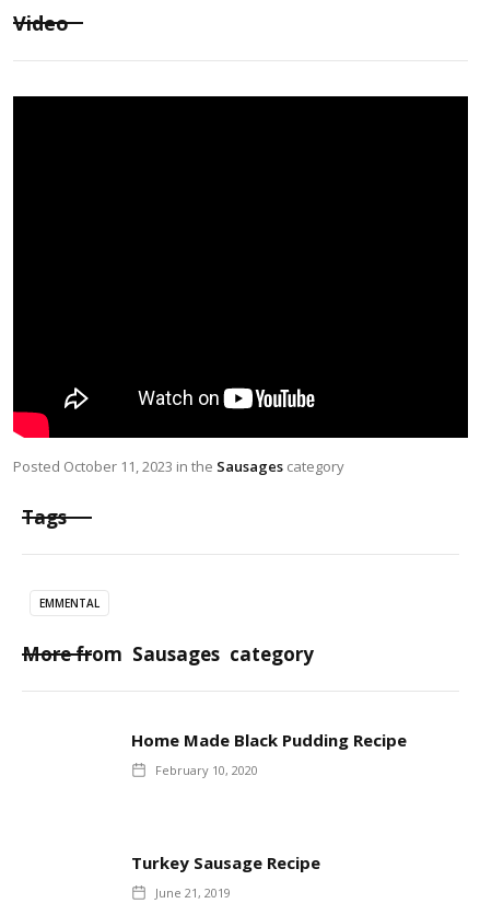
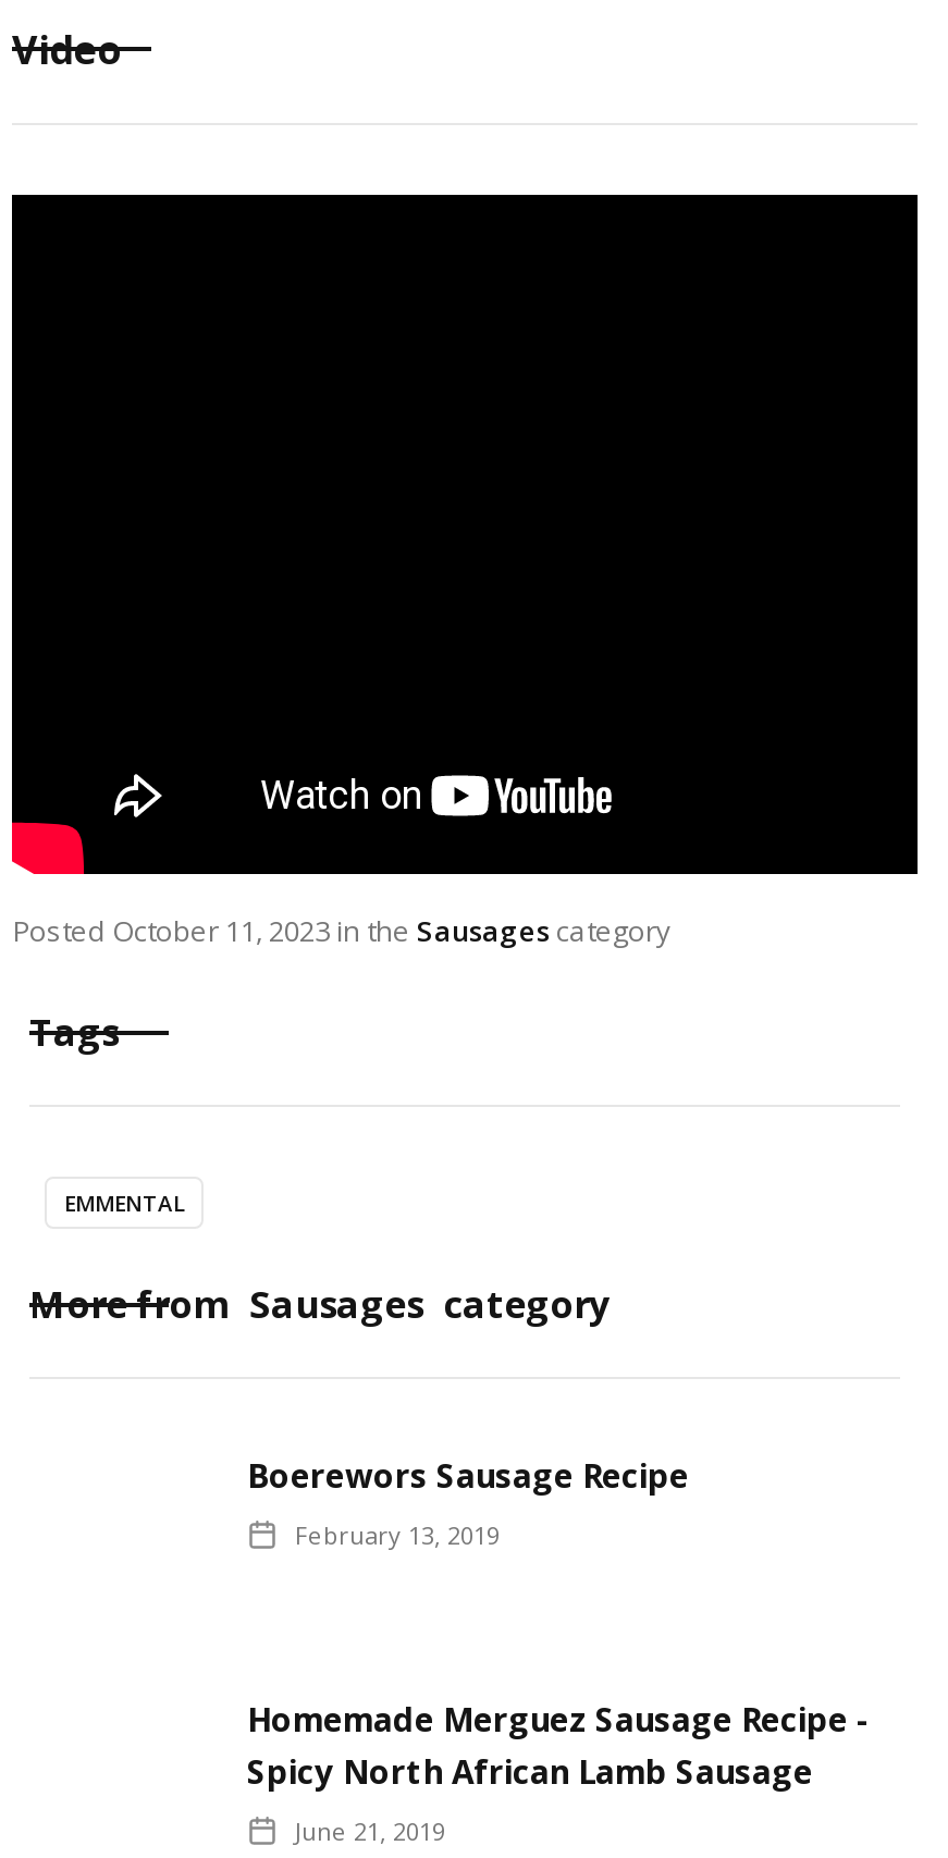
[131,729,407,751] Home Made Black Pudding Recipe -> [247,1453,689,1497] Boerewors Sausage Recipe
[155,762,258,778] February 10, 2020 -> [295,1518,500,1551] February 13, 2019
[131,852,320,873] Turkey Sausage Recipe -> [247,1697,870,1793] Homemade Merguez Sausage Recipe - | Spicy North African Lamb Sausage

